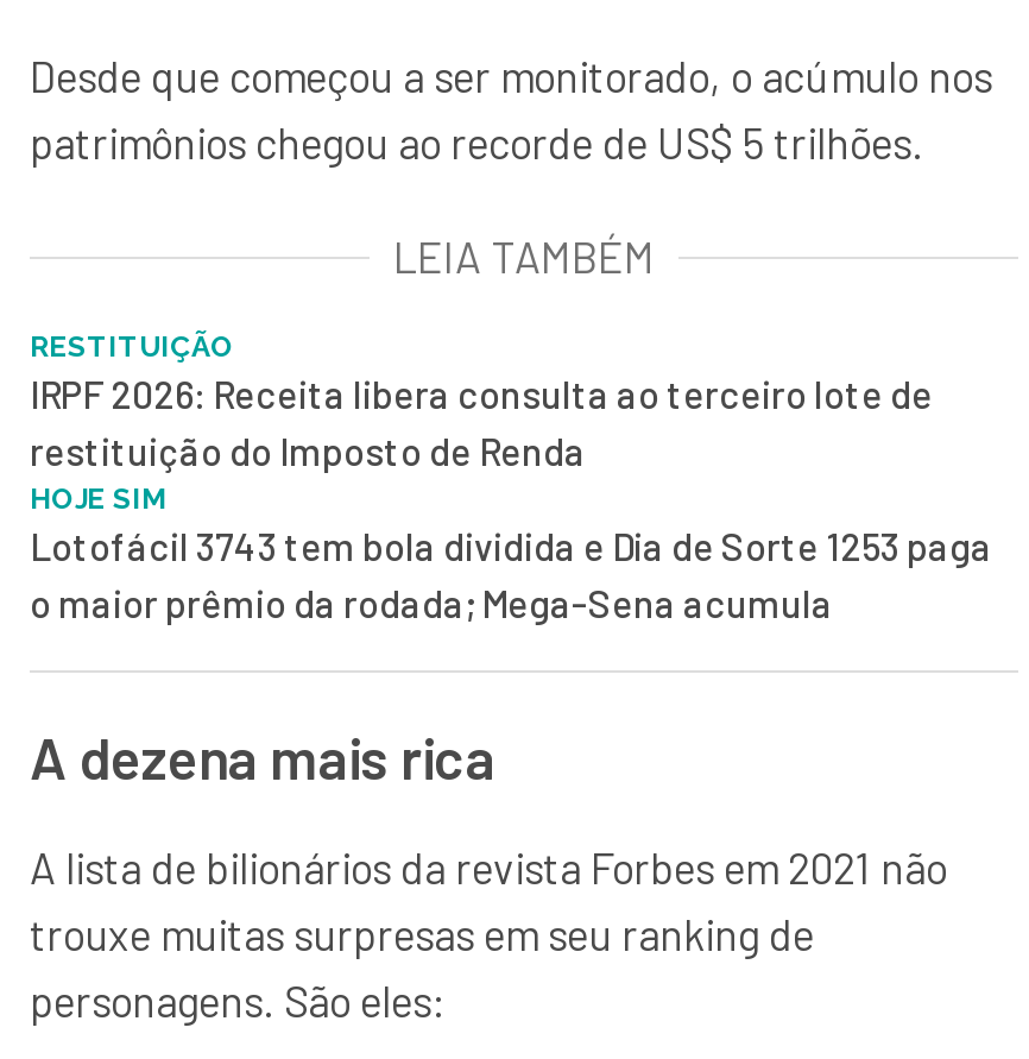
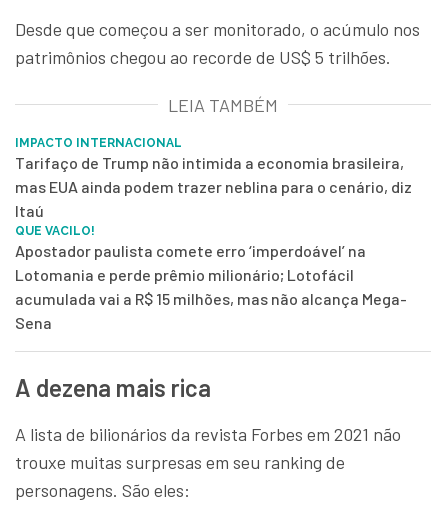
[30,330,992,625] RESTITUIÇÃO | IRPF 2026: Receita libera consulta ao terceiro lote de | restituição do Imposto de Renda | HOJE SIM | Lotofácil 3743 tem bola dividida e Dia de Sorte 1253 paga | o maior prêmio da rodada; Mega-Sena acumula -> [15,136,412,332] IMPACTO INTERNACIONAL | Tarifaço de Trump não intimida a economia brasileira, | mas EUA ainda podem trazer neblina para o cenário, diz | Itaú | QUE VACILO! | Apostador paulista comete erro ‘imperdoável’ na | Lotomania e perde prêmio milionário; Lotofácil | acumulada vai a R$ 15 milhões, mas não alcança Mega- | Sena

